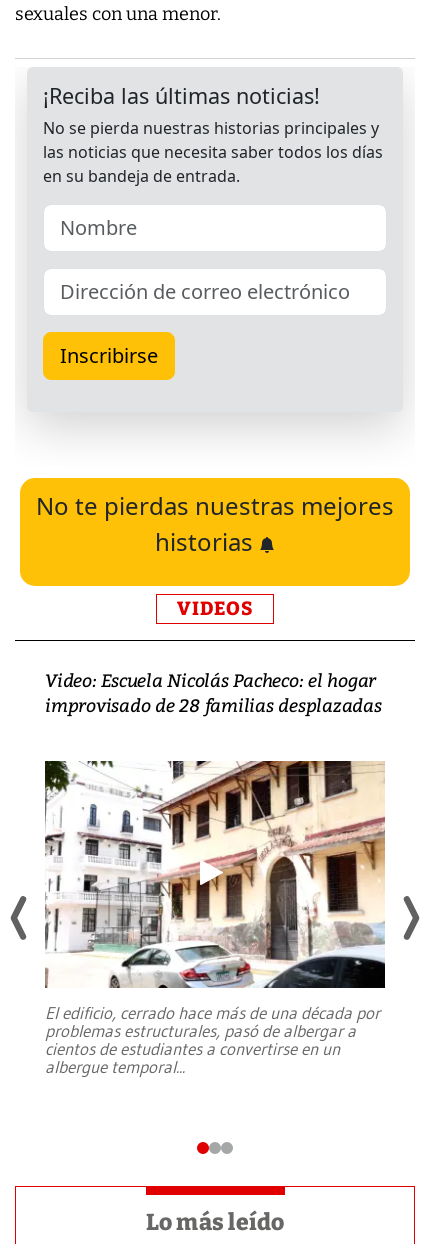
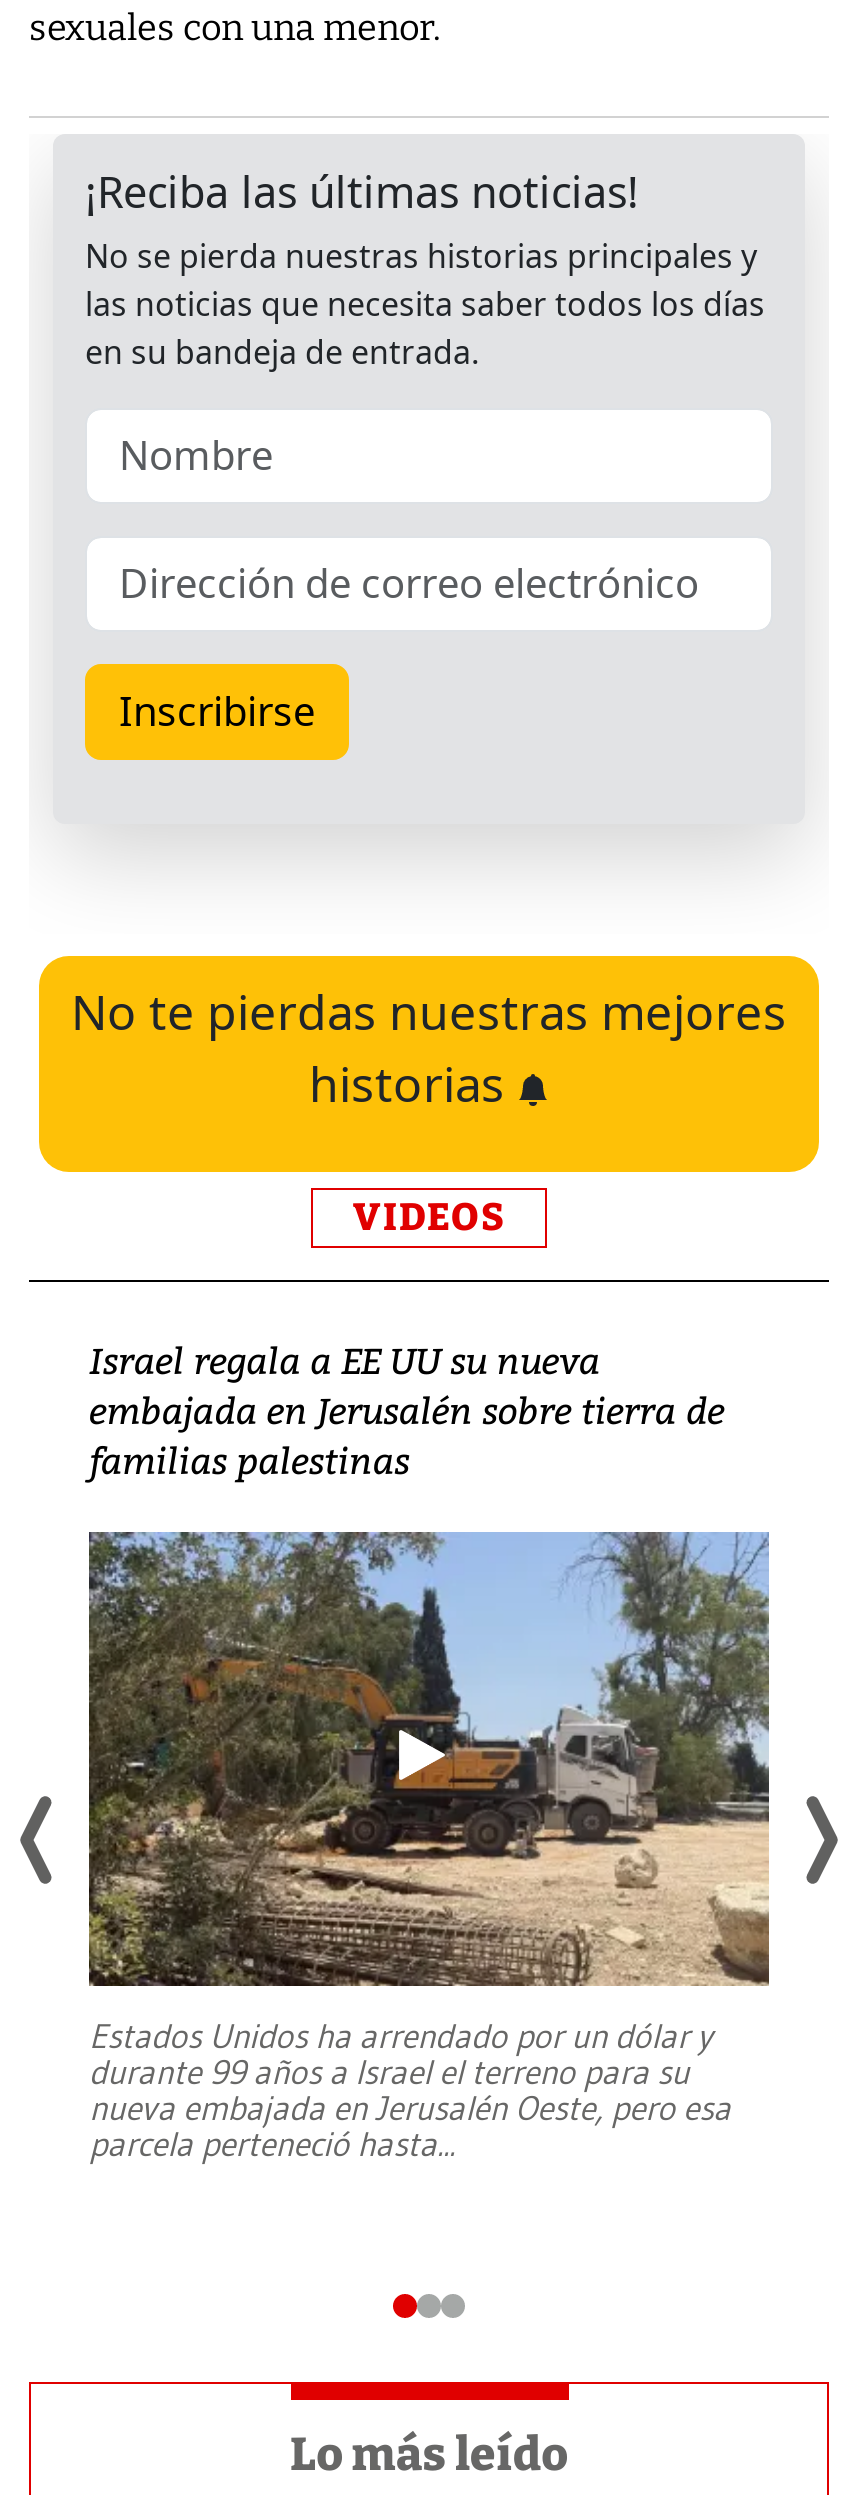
[45,667,381,717] Video: Escuela Nicolás Pacheco: el hogar | improvisado de 28 familias desplazadas -> [89,1335,725,1485] Israel regala a EE UU su nueva | embajada en Jerusalén sobre tierra de | familias palestinas
[45,760,386,1077] [image] | El edificio, cerrado hace más de una década por | problemas estructurales, pasó de albergar a | cientos de estudiantes a convertirse en un | albergue temporal... -> [87,1530,771,2164] [image] | Estados Unidos ha arrendado por un dólar y | durante 99 años a Israel el terreno para su | nueva embajada en Jerusalén Oeste, pero esa | parcela perteneció hasta...

